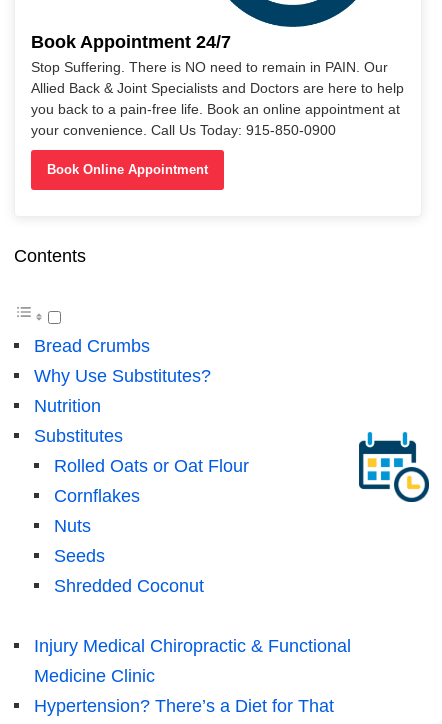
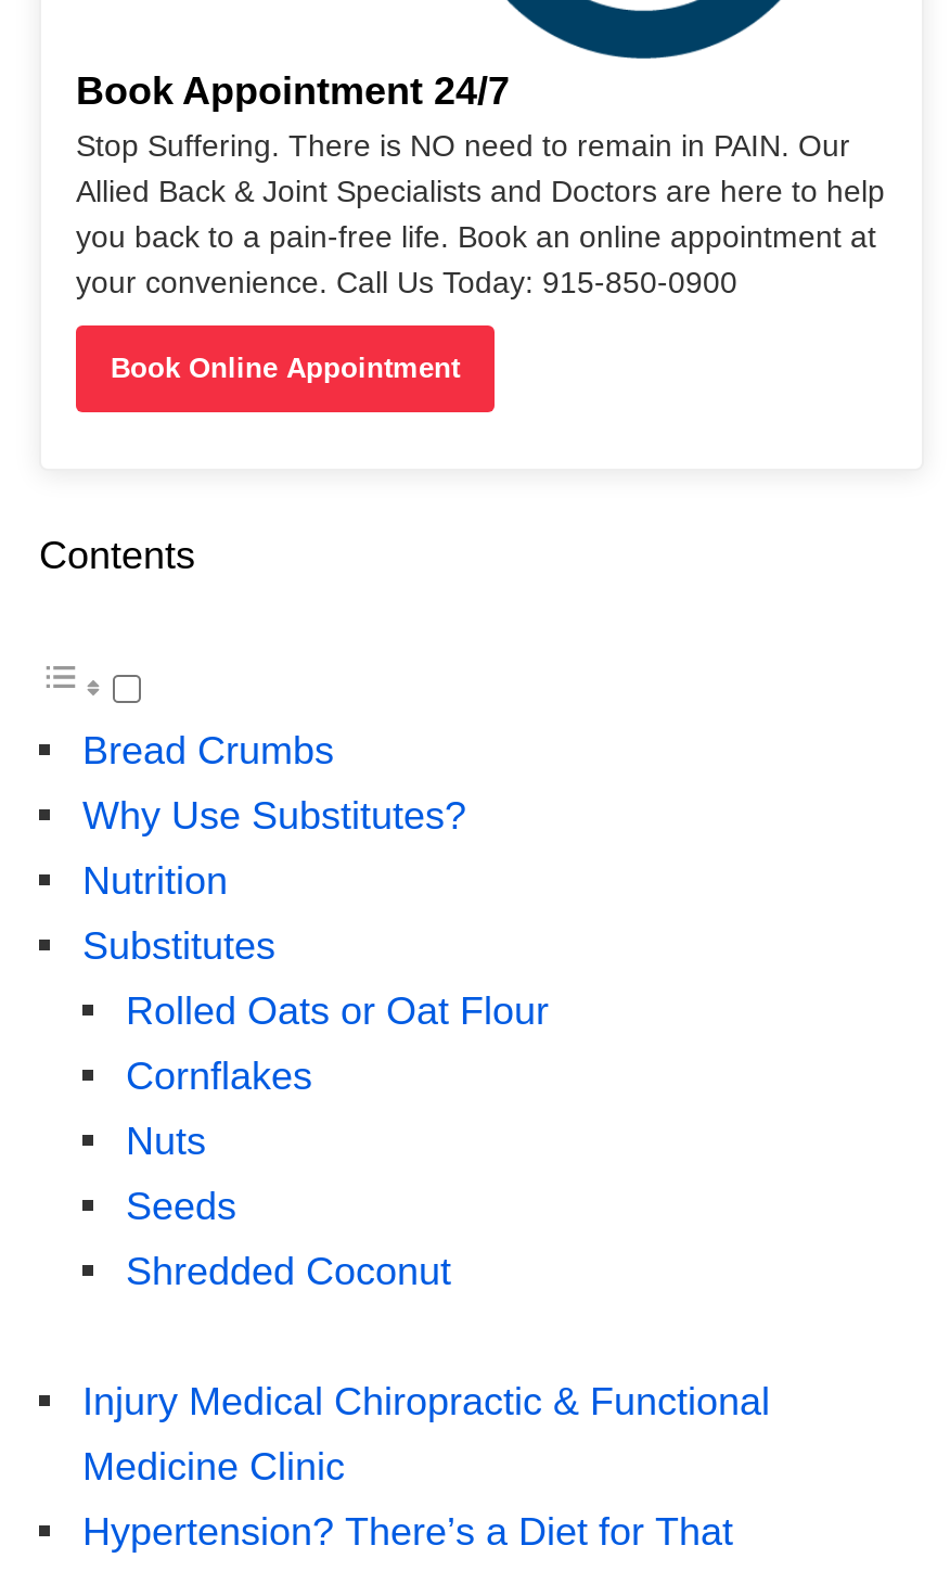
[358,431,430,503] [image] -> none

